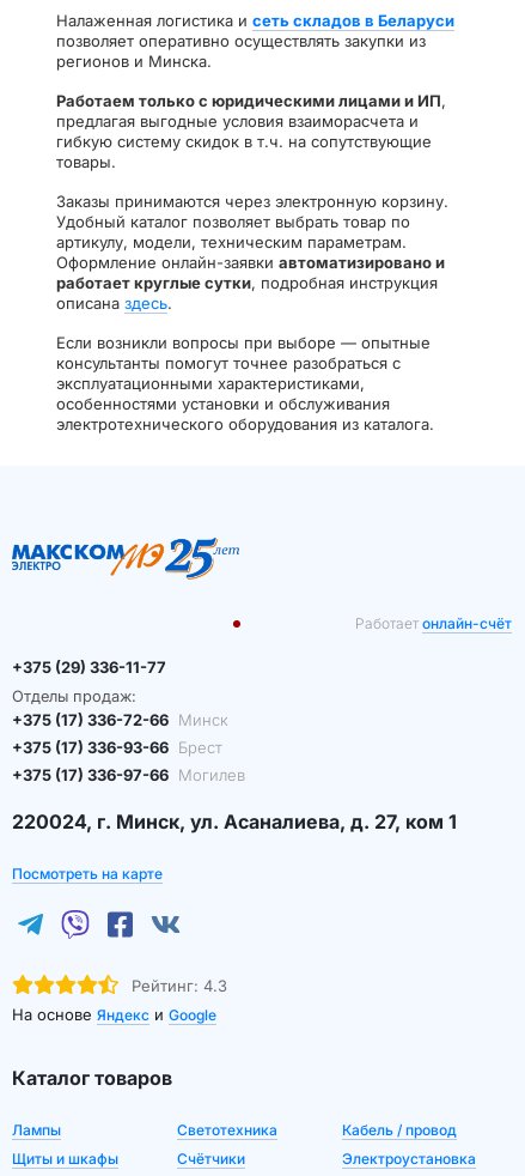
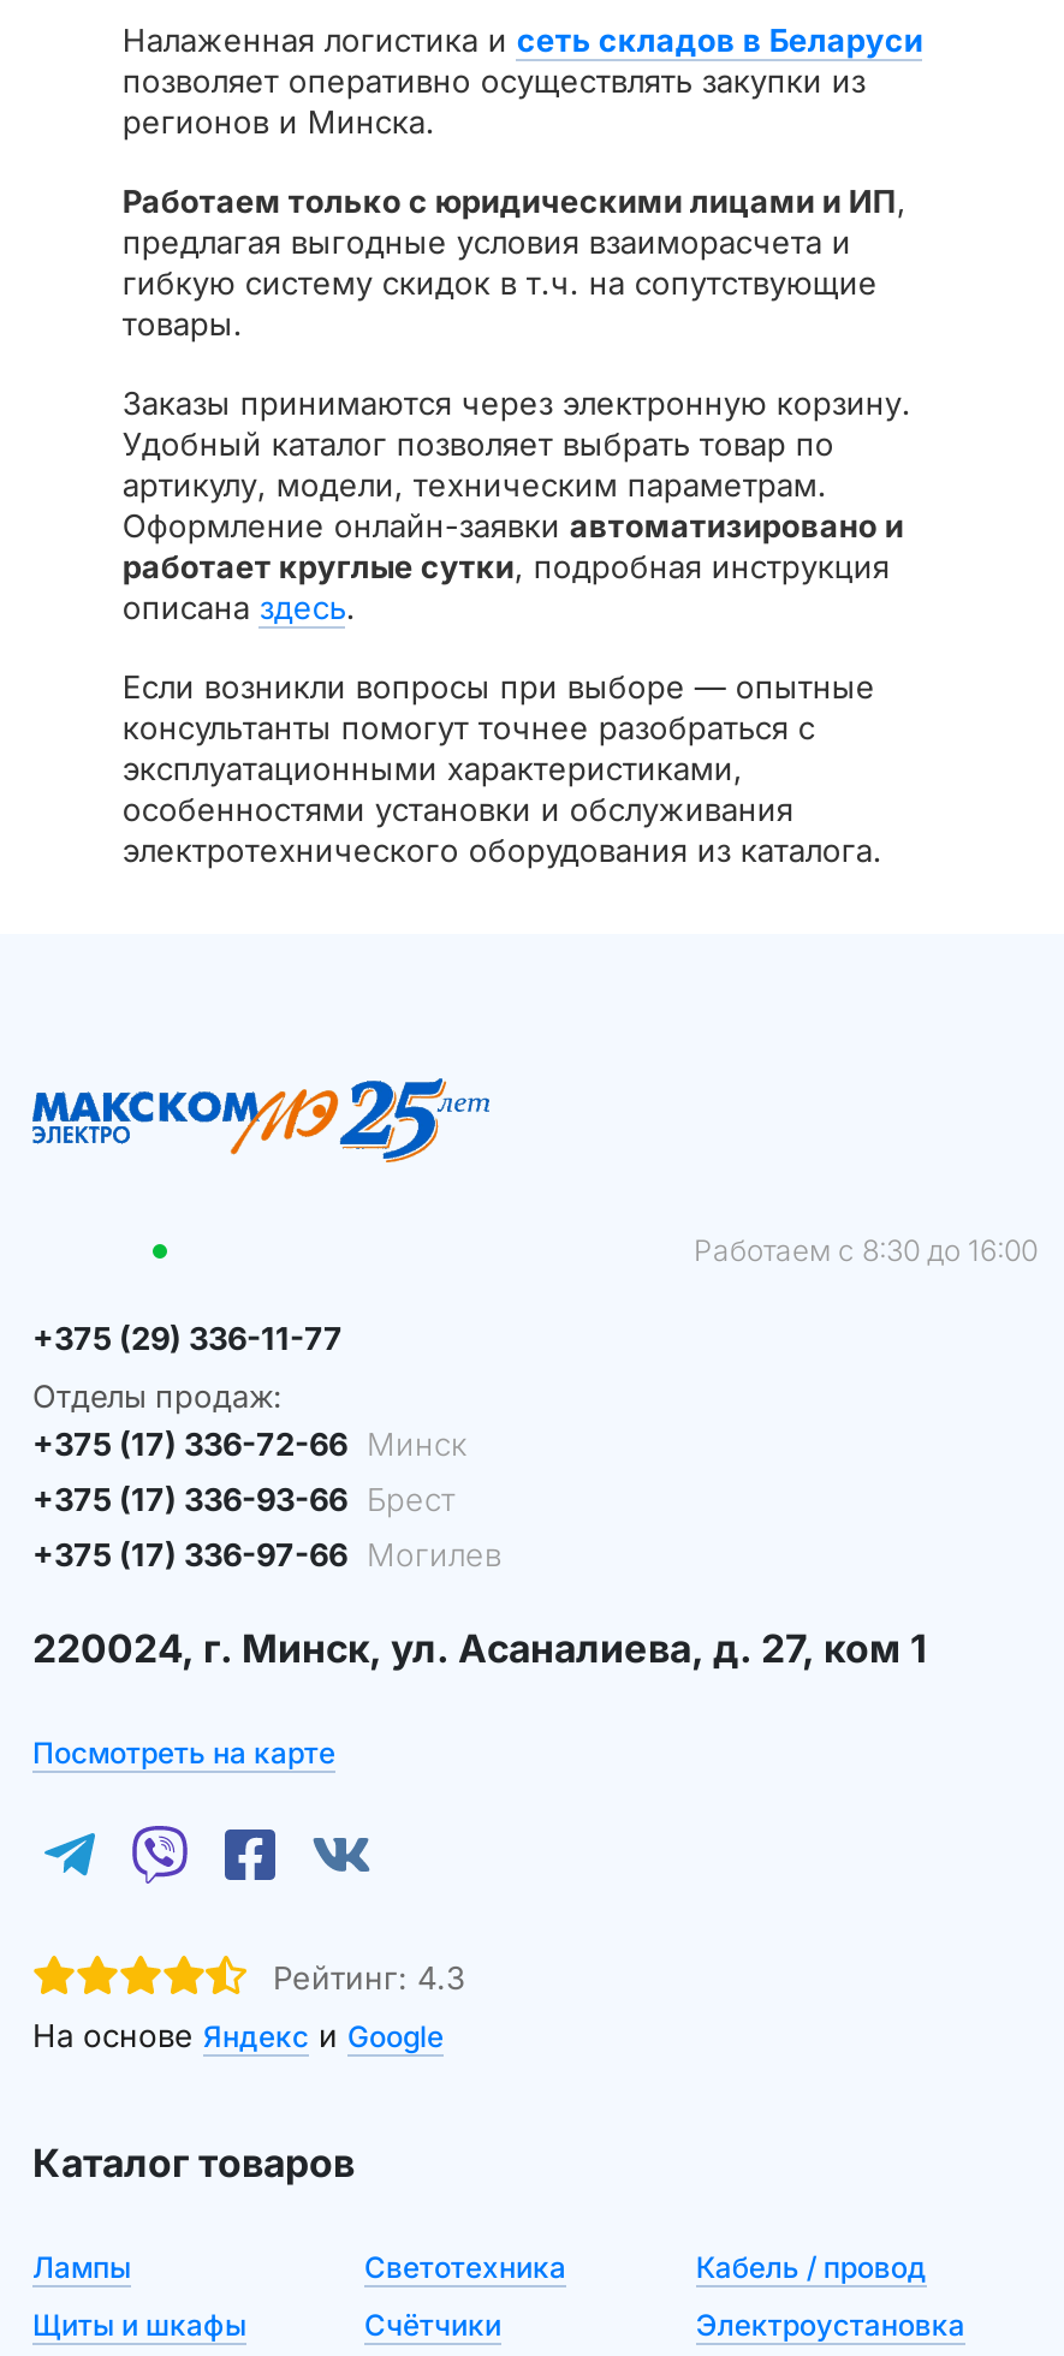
[355,614,512,632] Работает онлайн-счёт -> [694,1232,1038,1268] Работаем с 8:30 до 16:00

